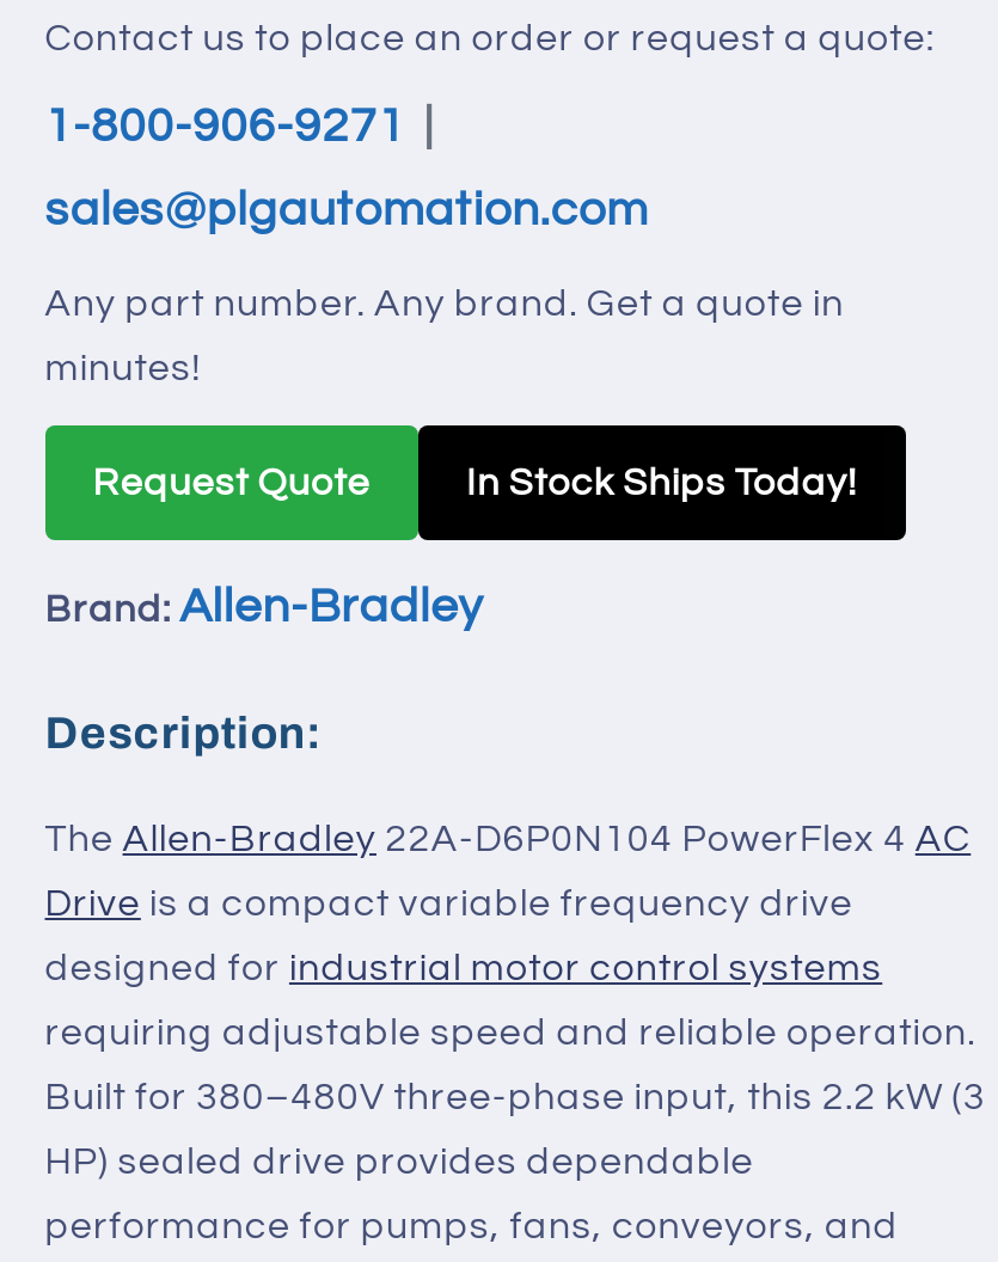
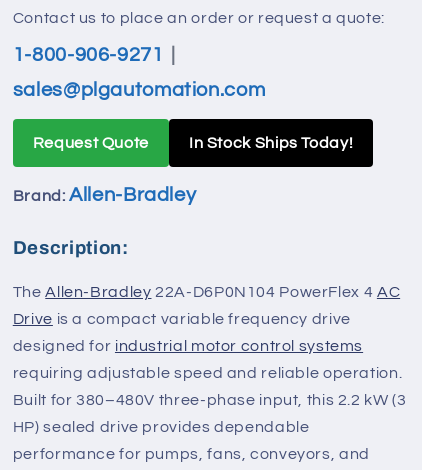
[45,284,844,387] Any part number. Any brand. Get a quote in | minutes! -> none

